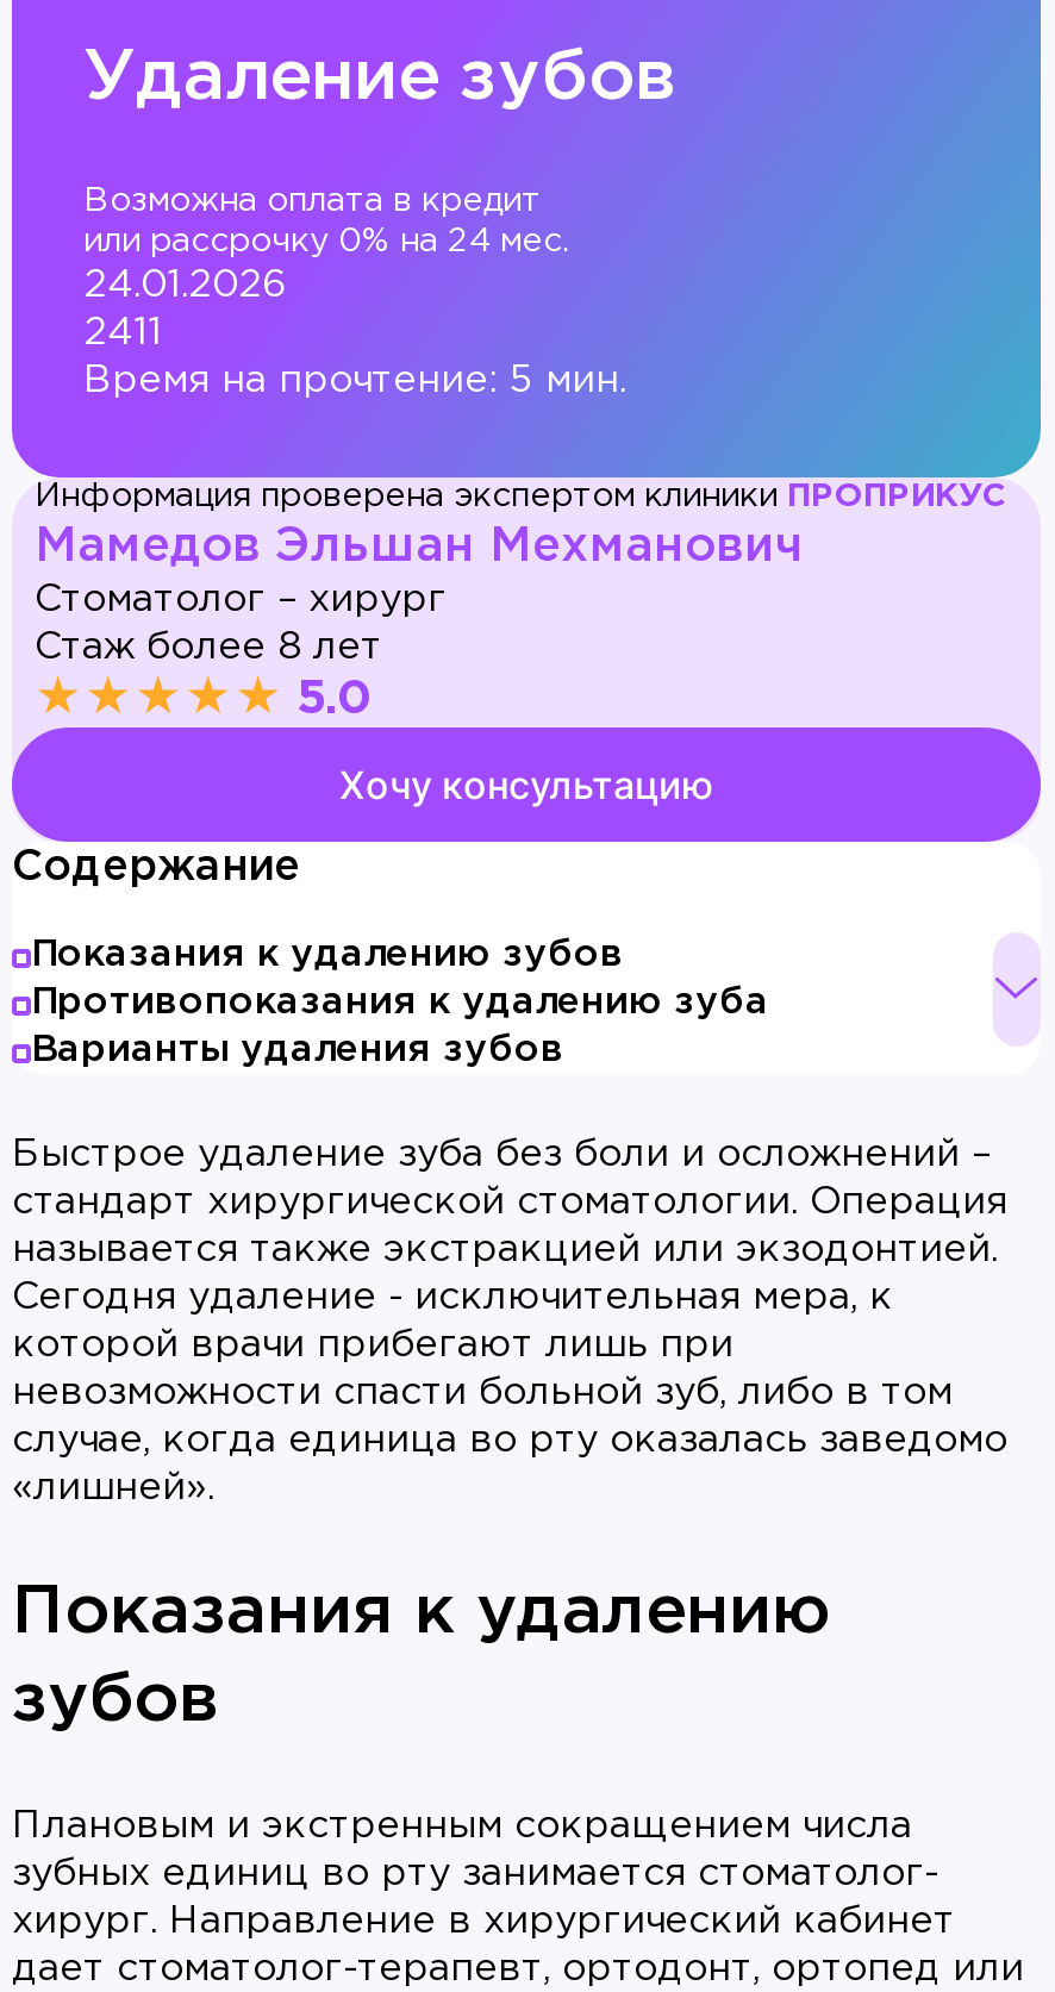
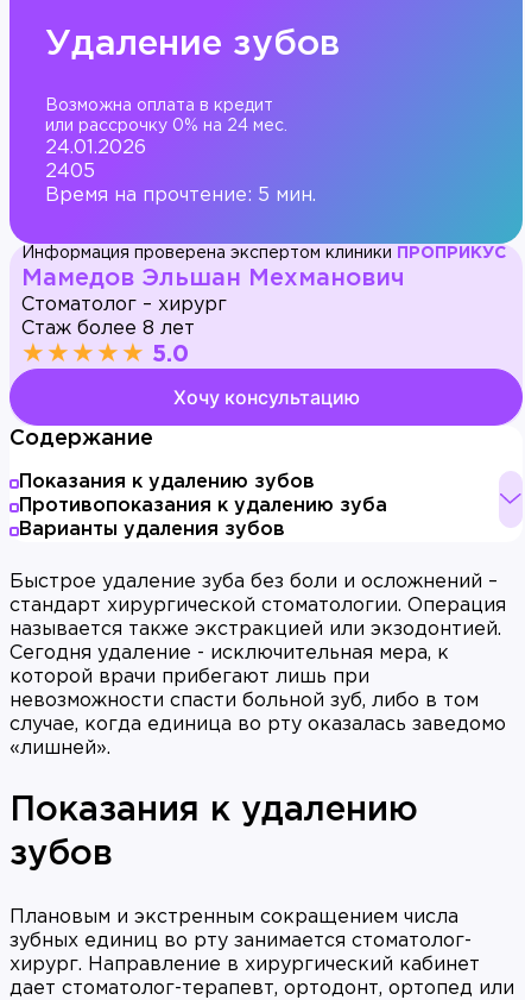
[83,315,162,351] 2411 -> [45,163,95,180] 2405

